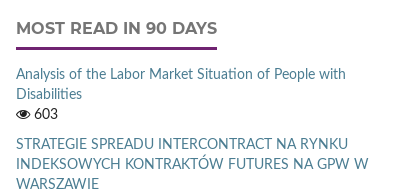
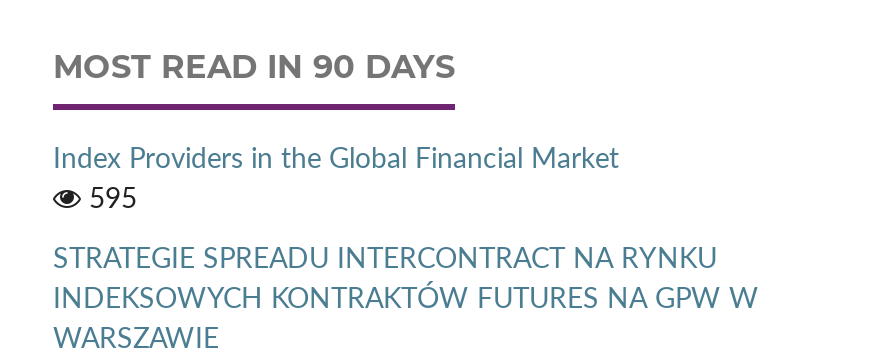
[16,68,346,122] Analysis of the Labor Market Situation of People with | Disabilities | 603 -> [53,145,619,213] Index Providers in the Global Financial Market | 595

